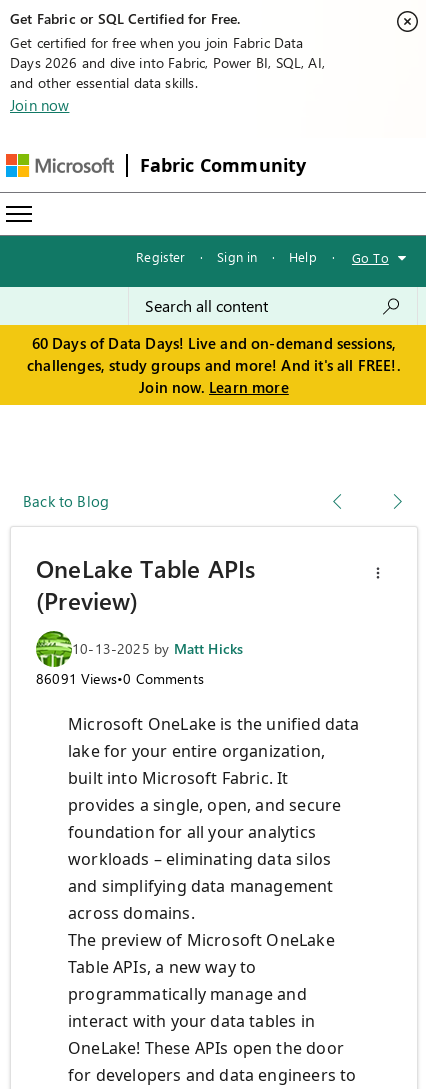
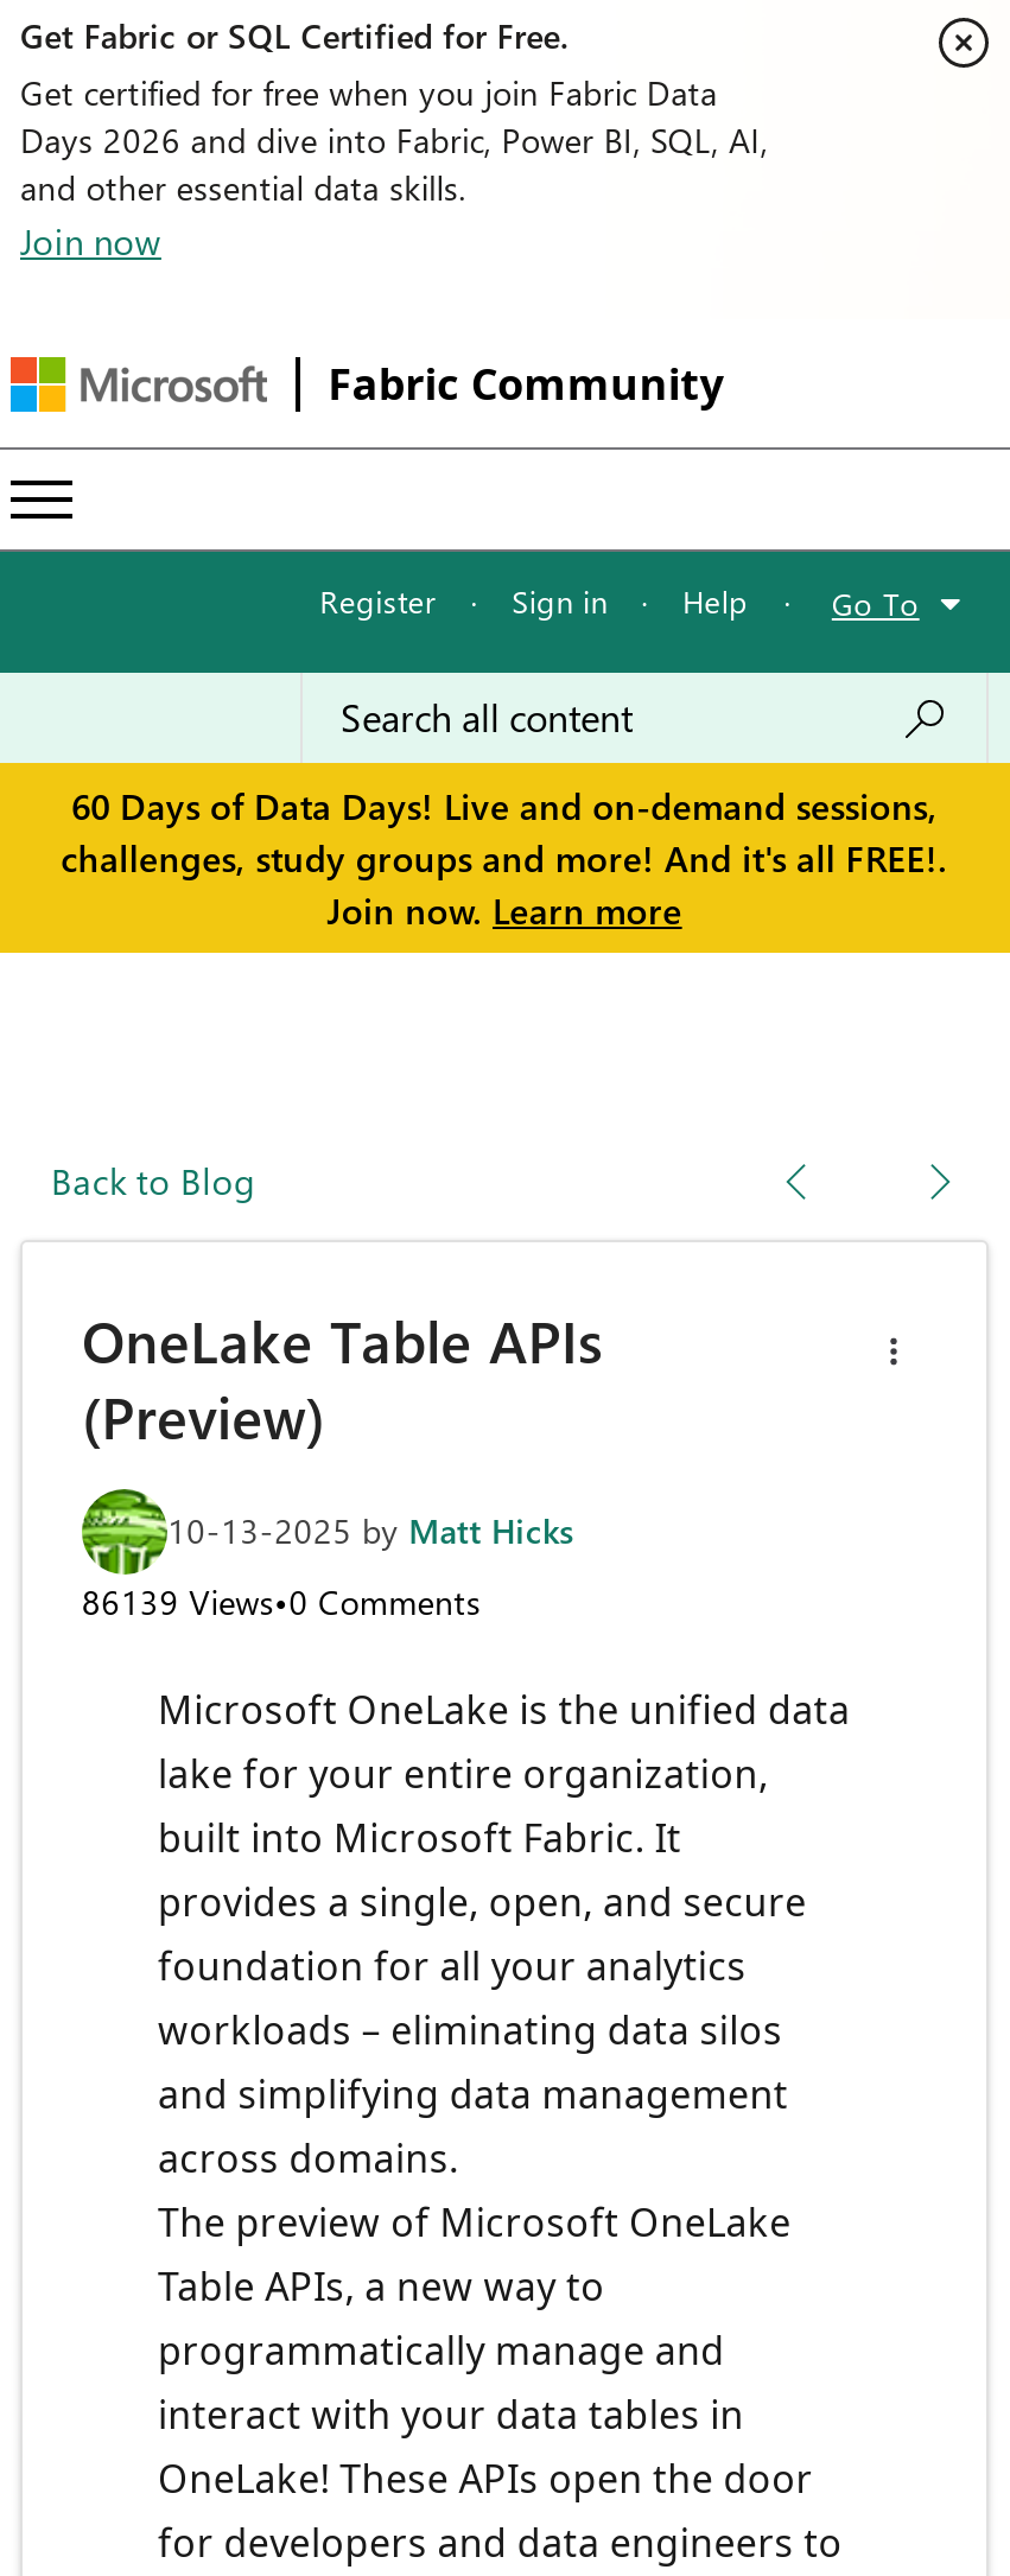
[36,669,204,688] 86091 Views•0 Comments -> [82,1580,481,1625] 86139 Views•0 Comments

